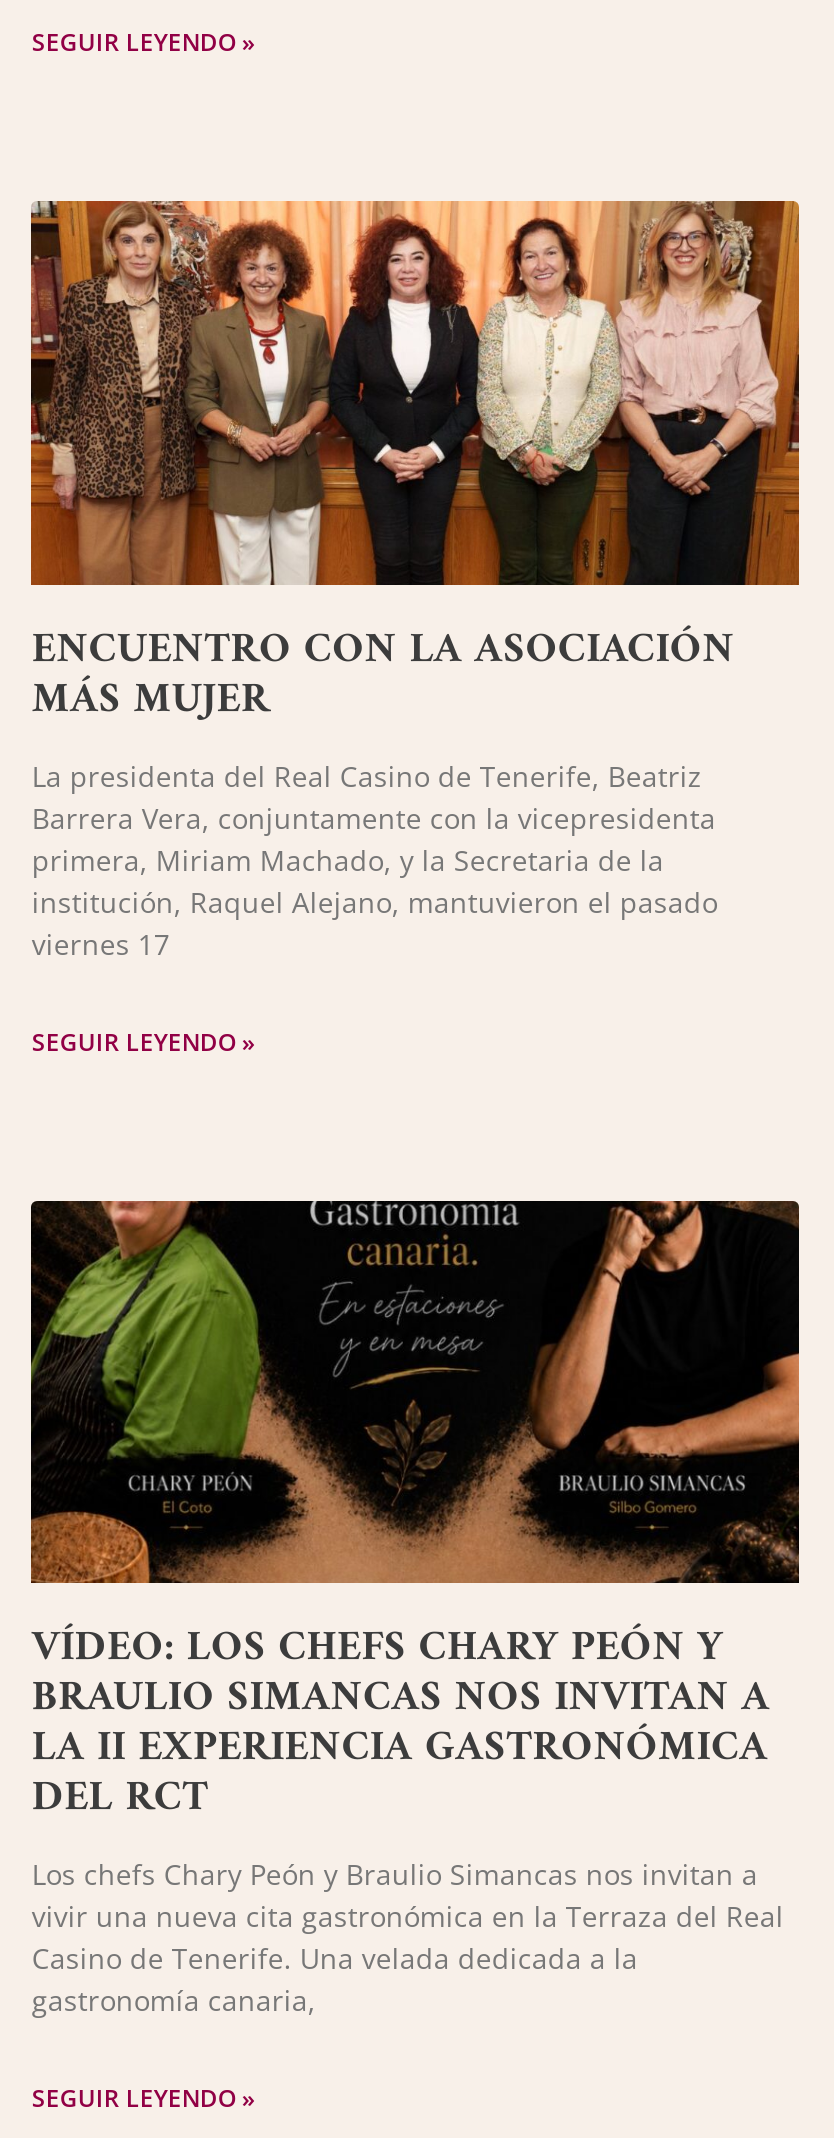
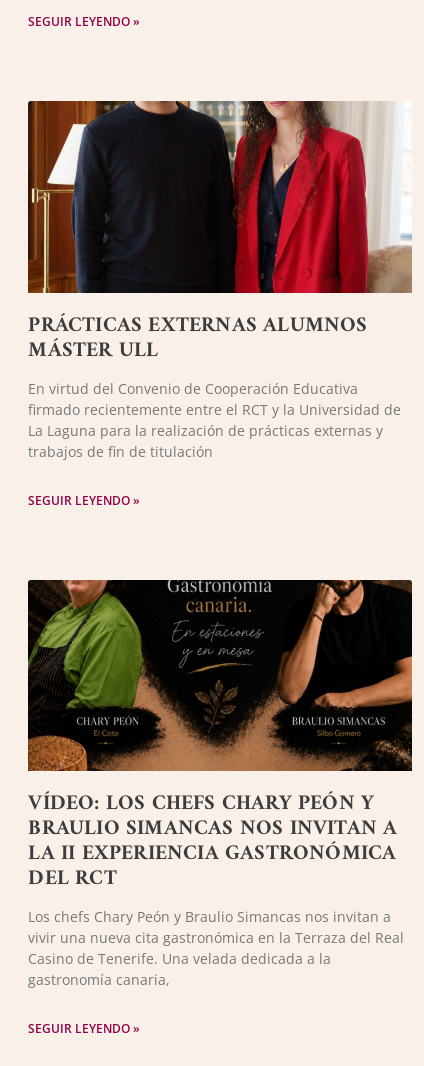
[29,199,801,962] [image] | ENCUENTRO CON LA ASOCIACIÓN | MÁS MUJER | La presidenta del Real Casino de Tenerife, Beatriz | Barrera Vera, conjuntamente con la vicepresidenta | primera, Miriam Machado, y la Secretaria de la | institución, Raquel Alejano, mantuvieron el pasado | viernes 17 -> [27,100,412,461] [image] | PRÁCTICAS EXTERNAS ALUMNOS | MÁSTER ULL | En virtud del Convenio de Cooperación Educativa | firmado recientemente entre el RCT y la Universidad de | La Laguna para la realización de prácticas externas y | trabajos de fin de titulación

